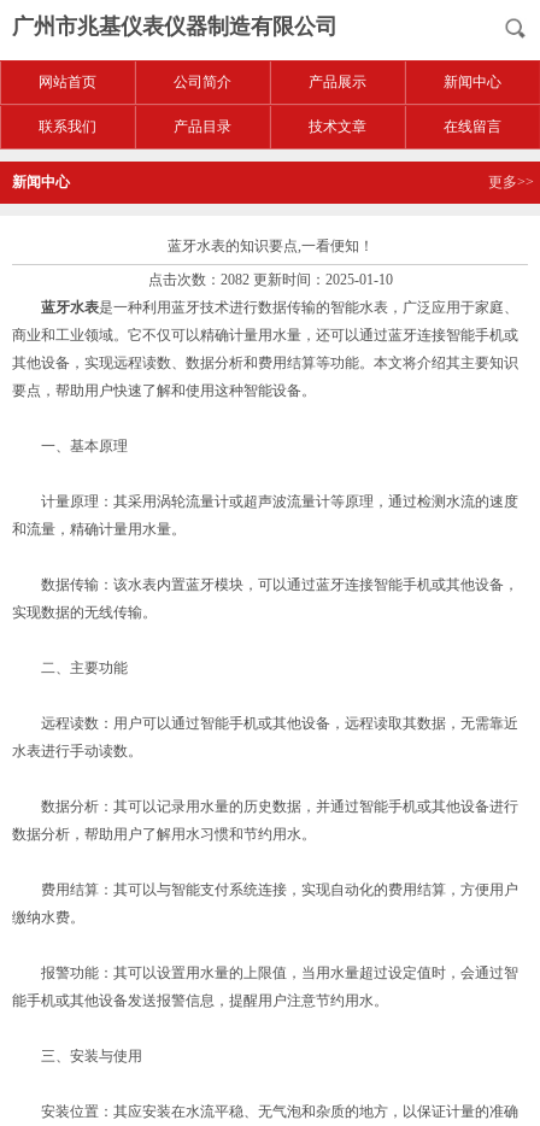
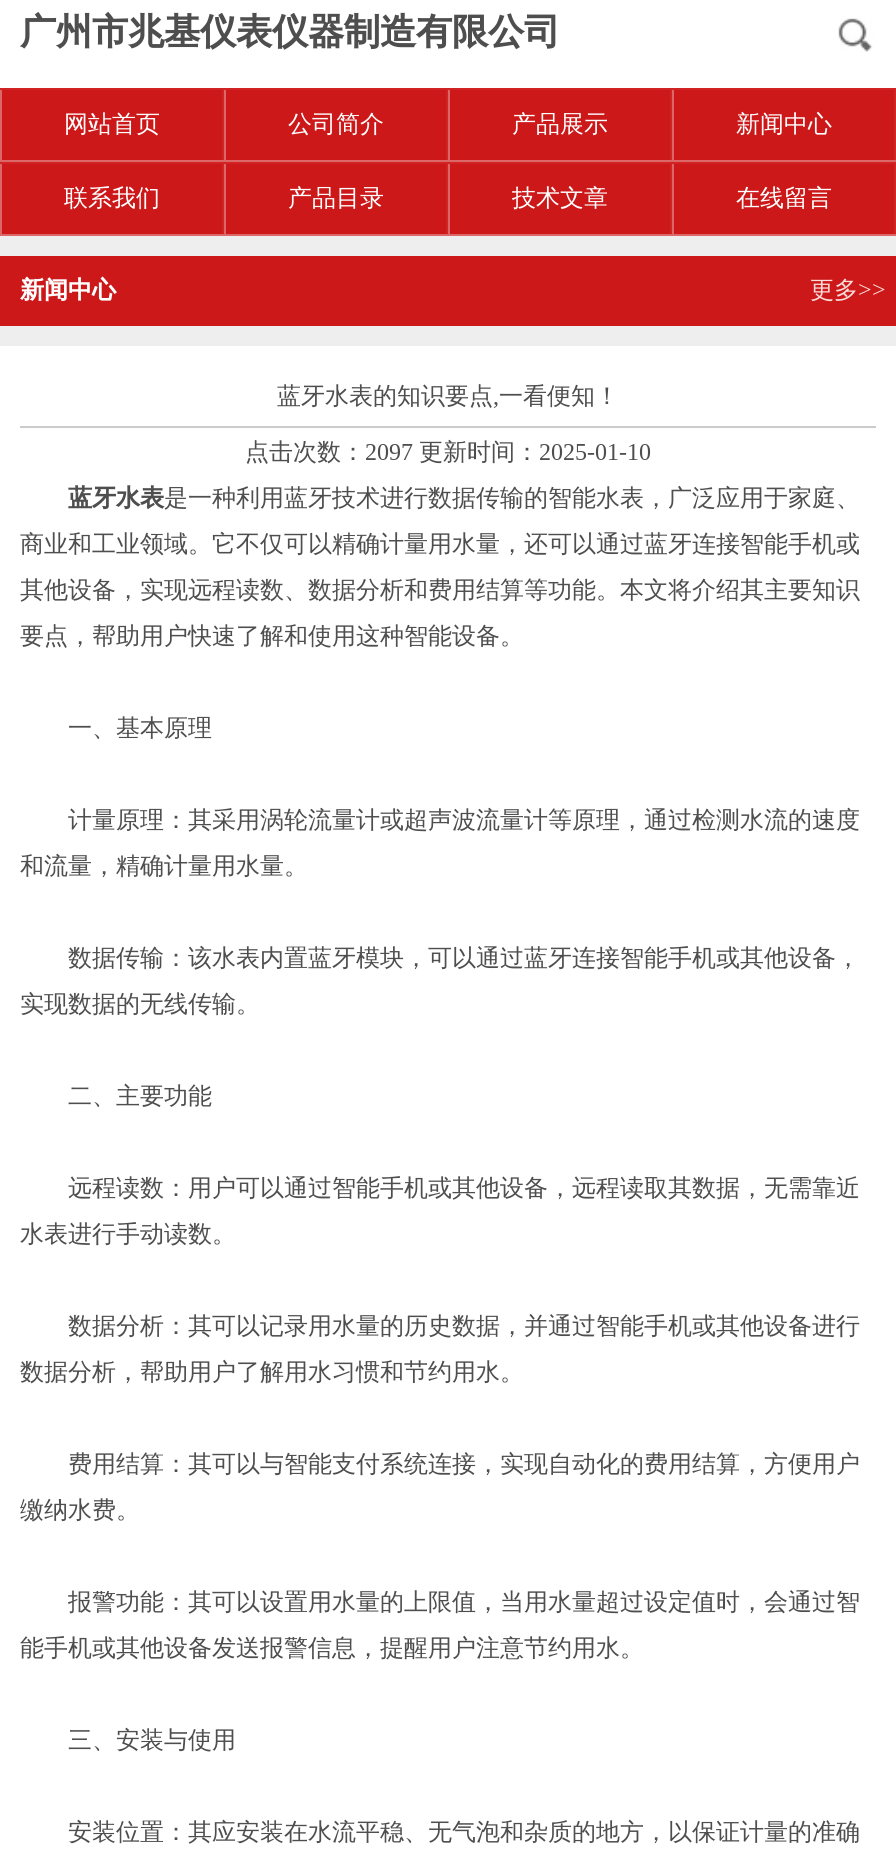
[148,271,392,288] 点击次数：2082 更新时间：2025-01-10 -> [245,438,651,466] 点击次数：2097 更新时间：2025-01-10

